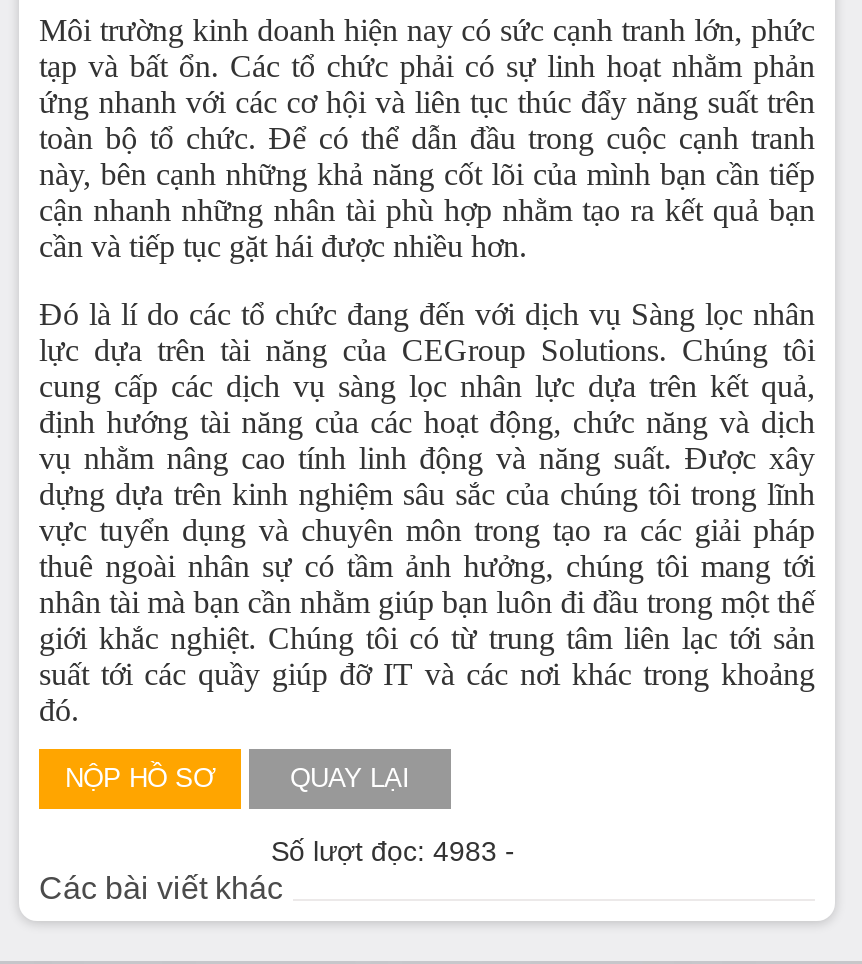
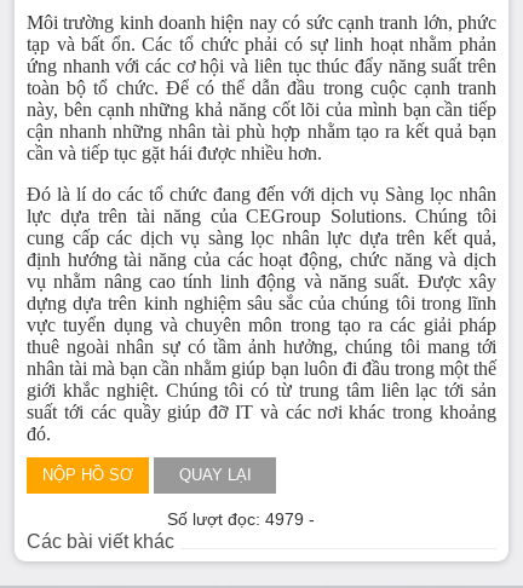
[271,835,515,867] Số lượt đọc: 4983 - -> [167,510,315,529] Số lượt đọc: 4979 -

